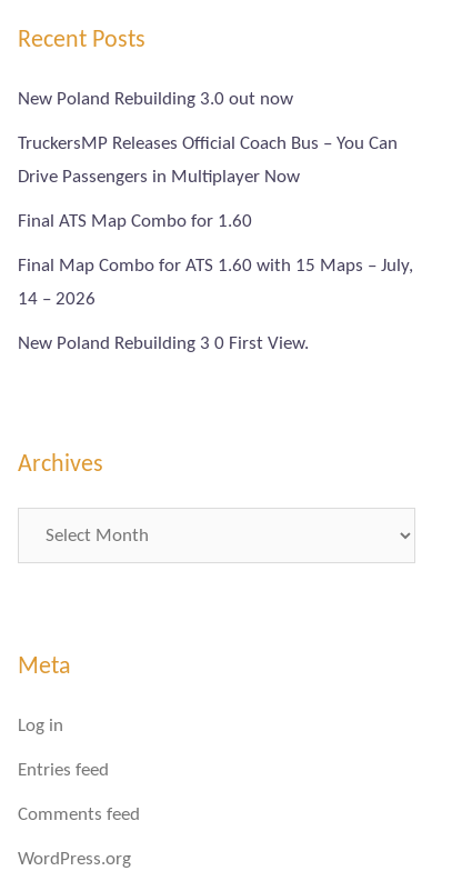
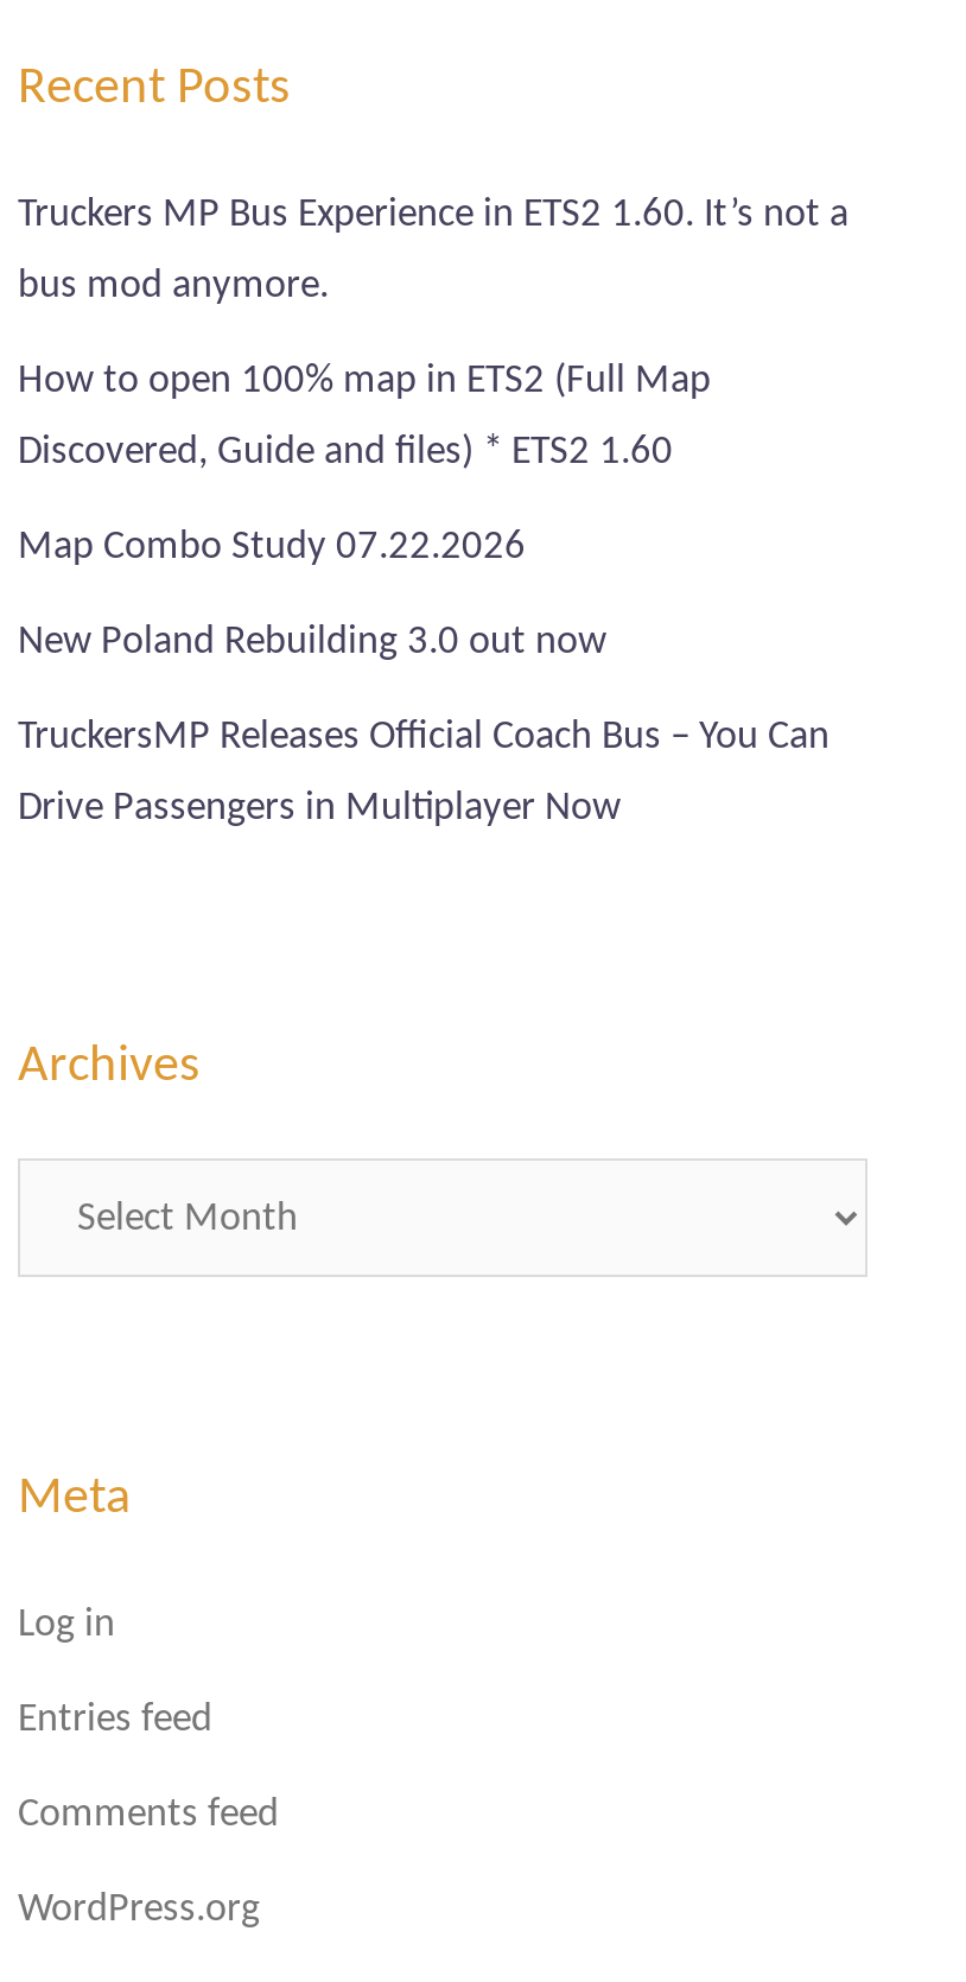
none -> [18,196,849,568] Truckers MP Bus Experience in ETS2 1.60. It’s not a | bus mod anymore. | How to open 100% map in ETS2 (Full Map | Discovered, Guide and files) * ETS2 1.60 | Map Combo Study 07.22.2026
moved [18,90,398,187] -> [18,623,830,829]: New Poland Rebuilding 3.0 out now | TruckersMP Releases Official Coach Bus – You Can | Drive Passengers in Multiplayer Now
[18,213,413,354] Final ATS Map Combo for 1.60 | Final Map Combo for ATS 1.60 with 15 Maps – July, | 14 – 2026 | New Poland Rebuilding 3 0 First View. -> none

